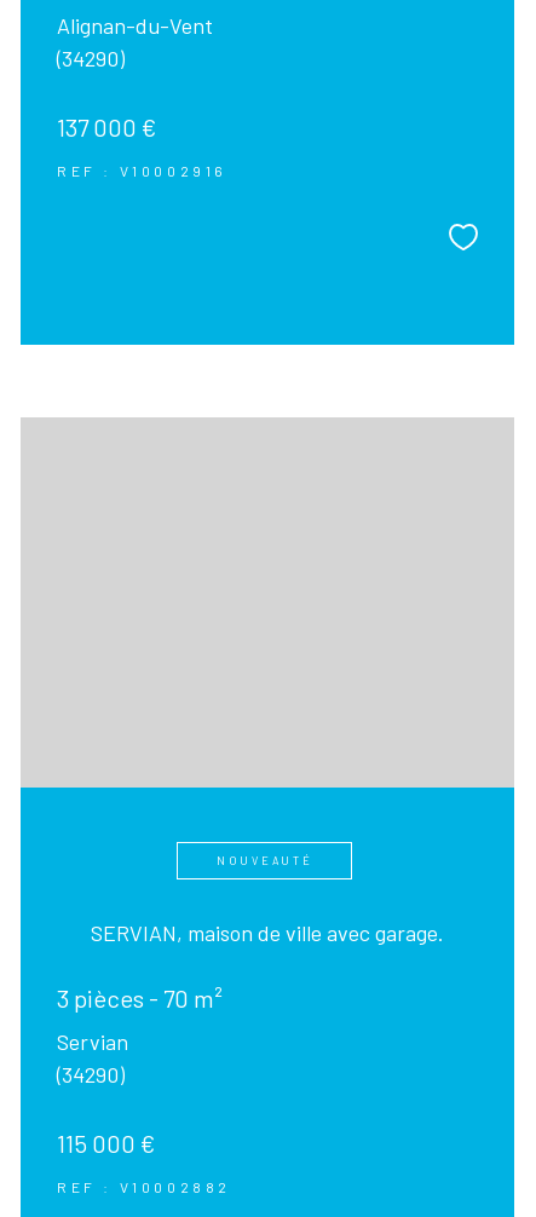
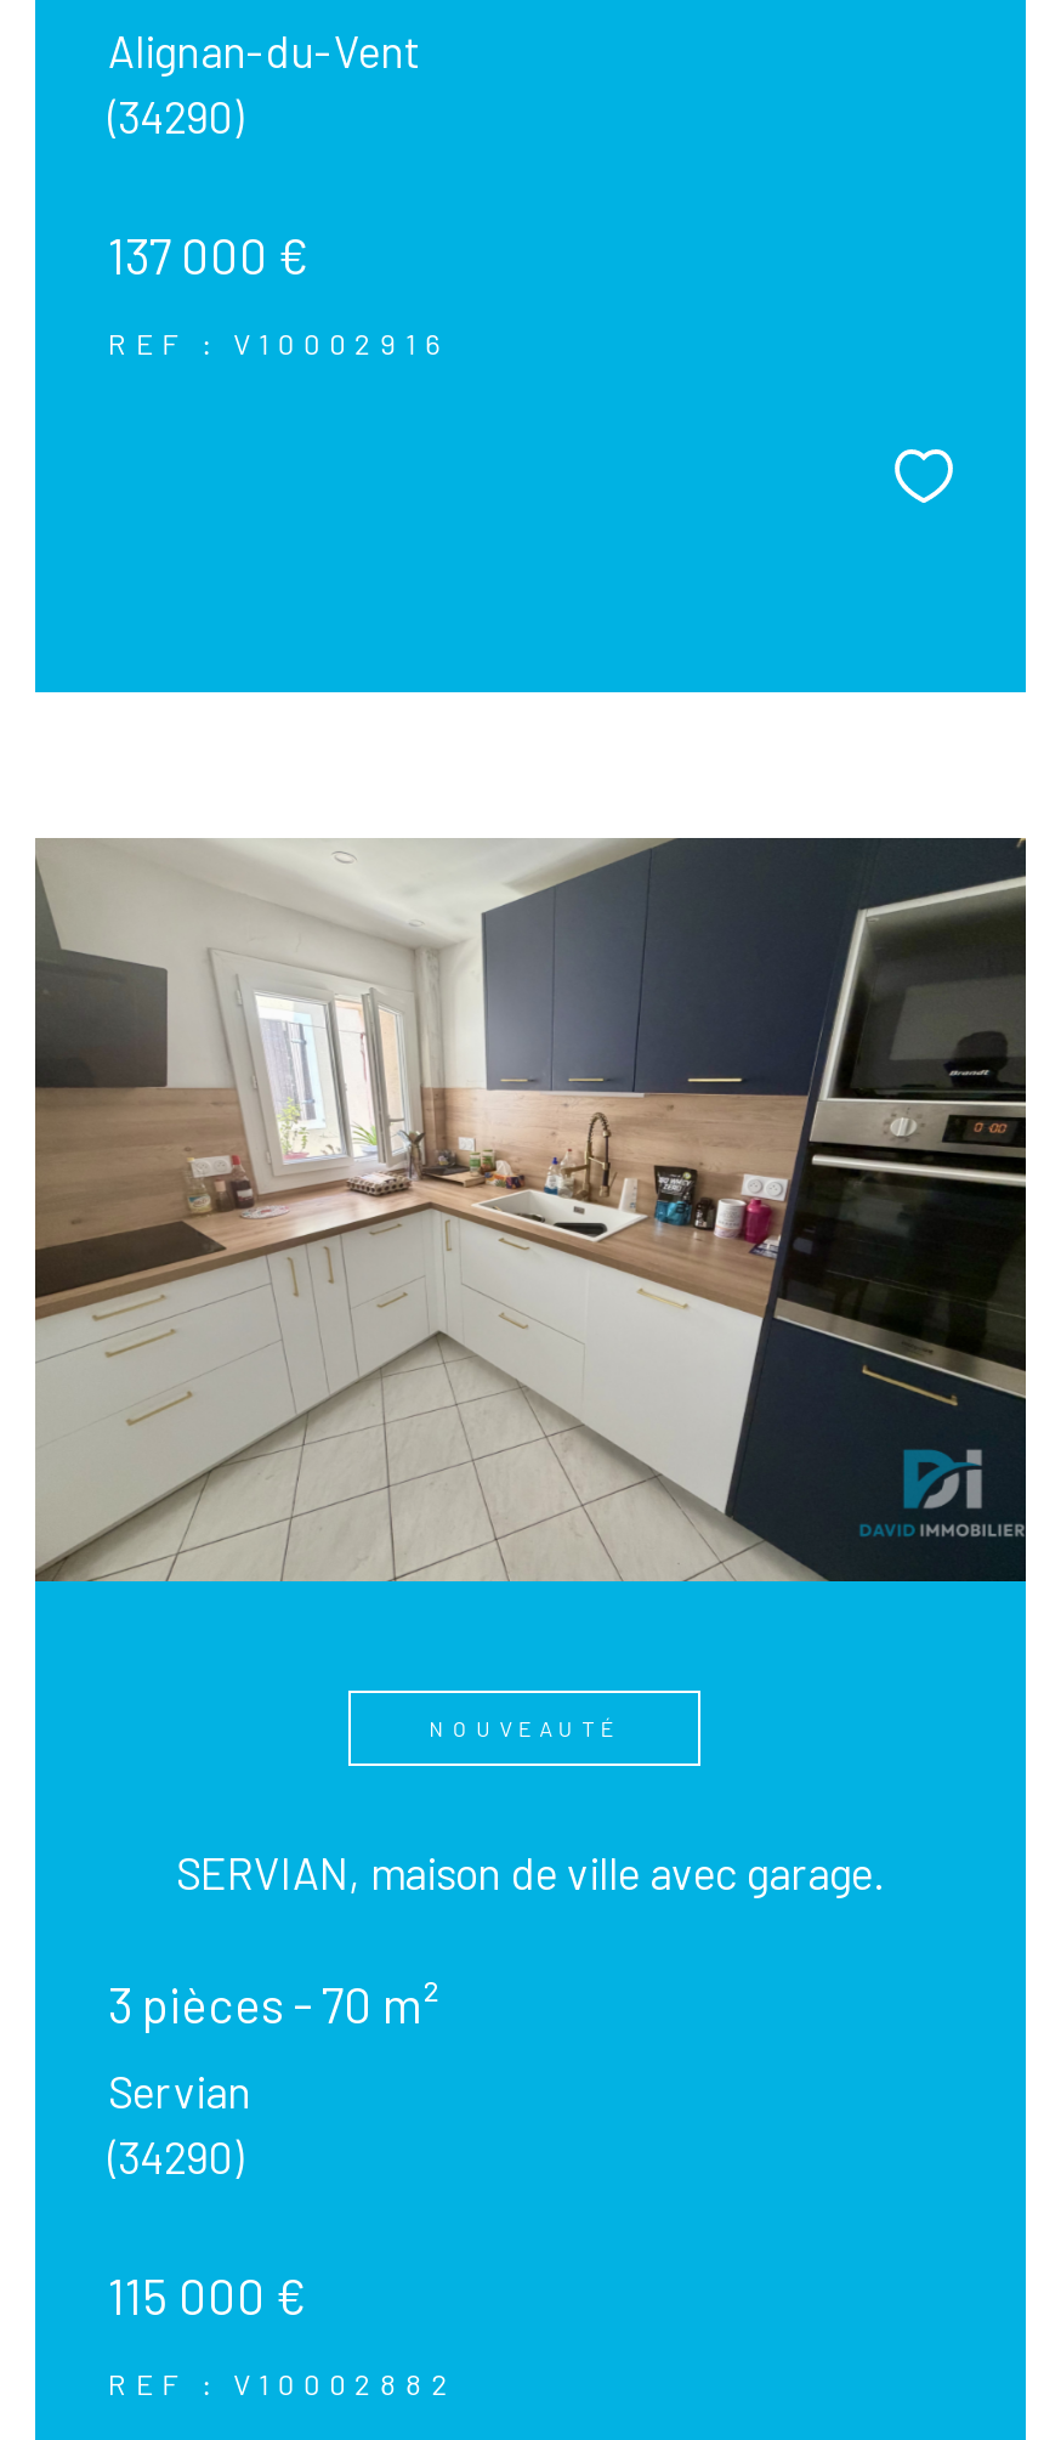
none -> [33,836,1028,1584] [image]

